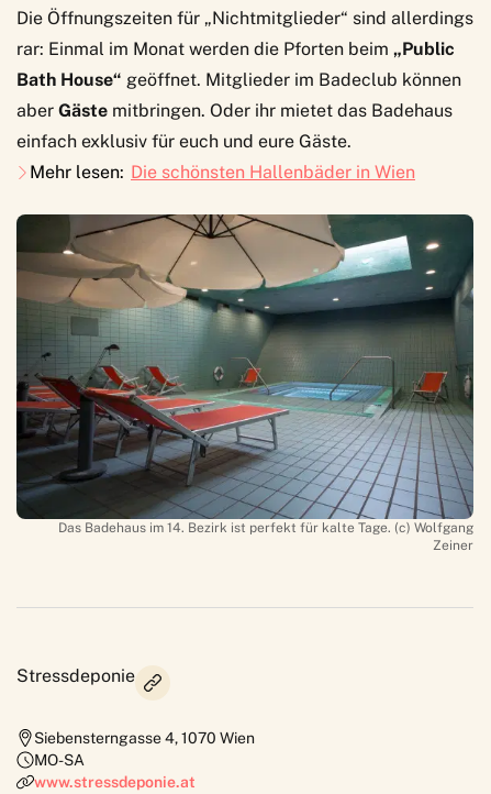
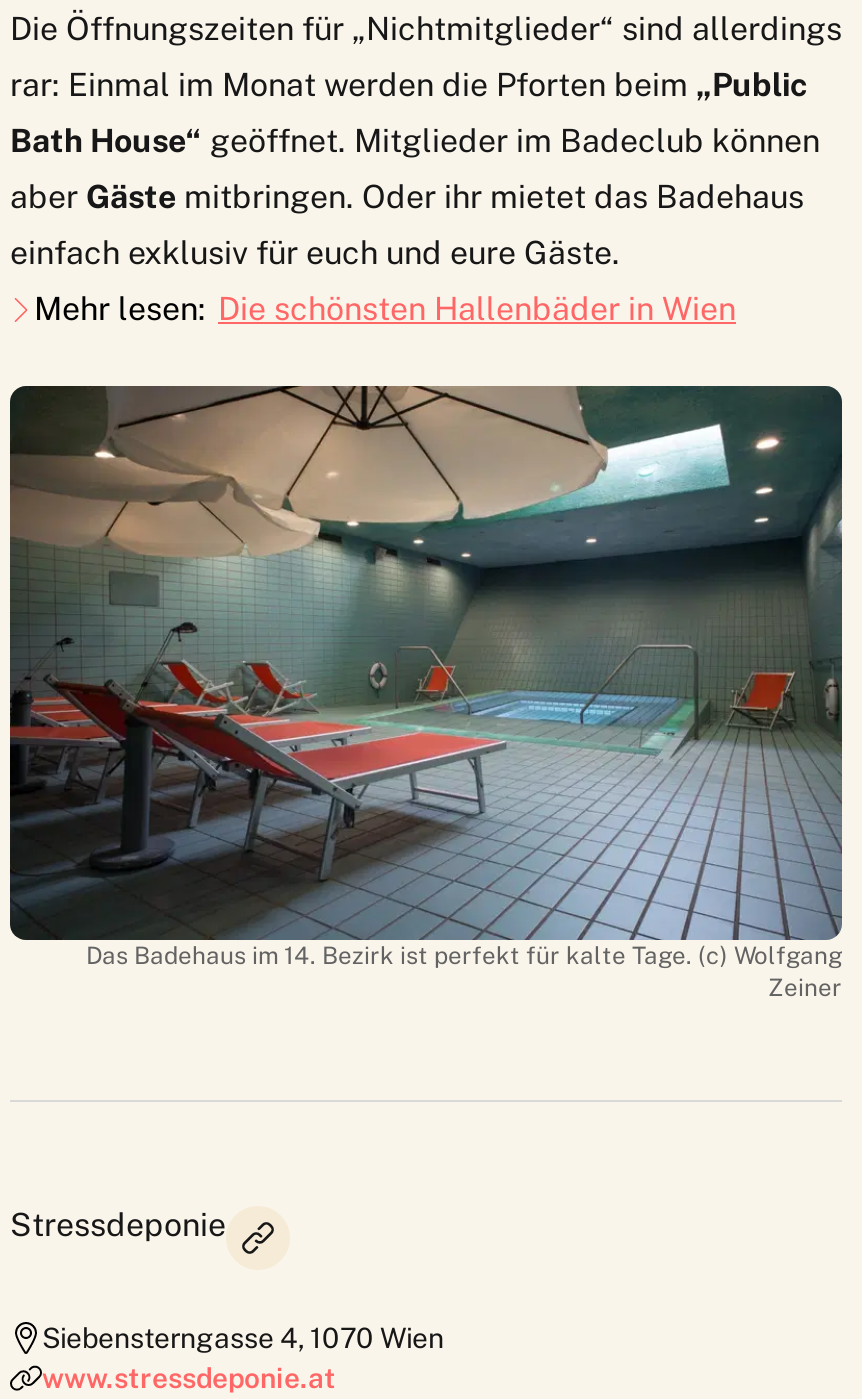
[34,751,85,769] MO-SA -> none

